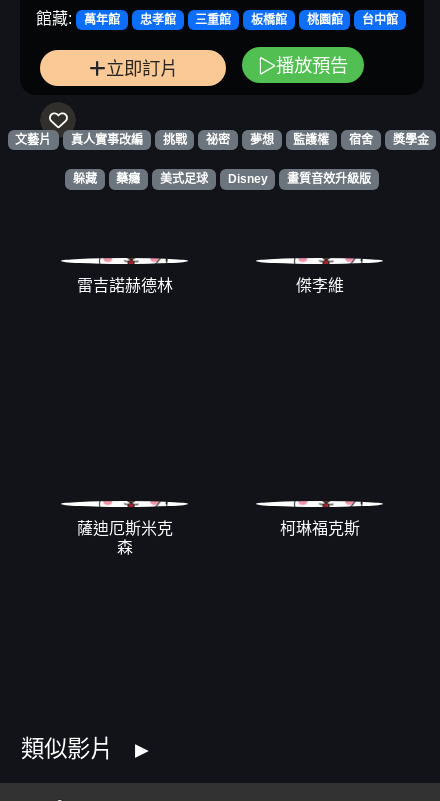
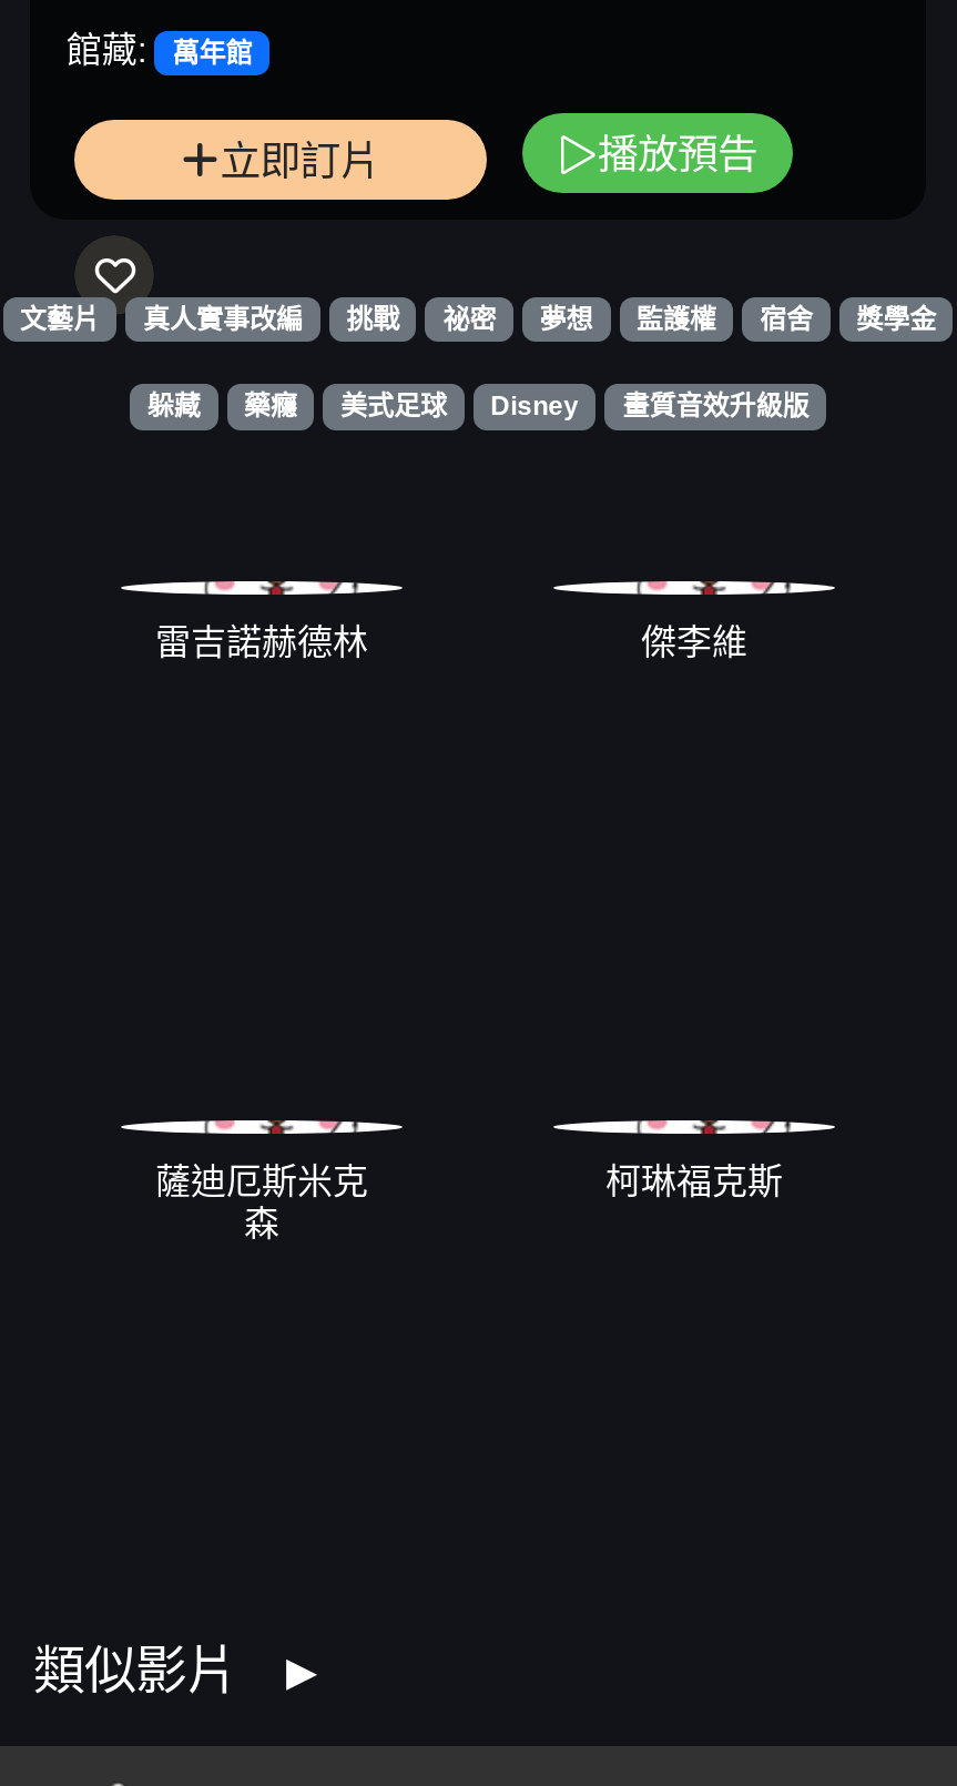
[140,13,398,27] 忠孝館 | 三重館 | 板橋館 | 桃園館 | 台中館 -> none

